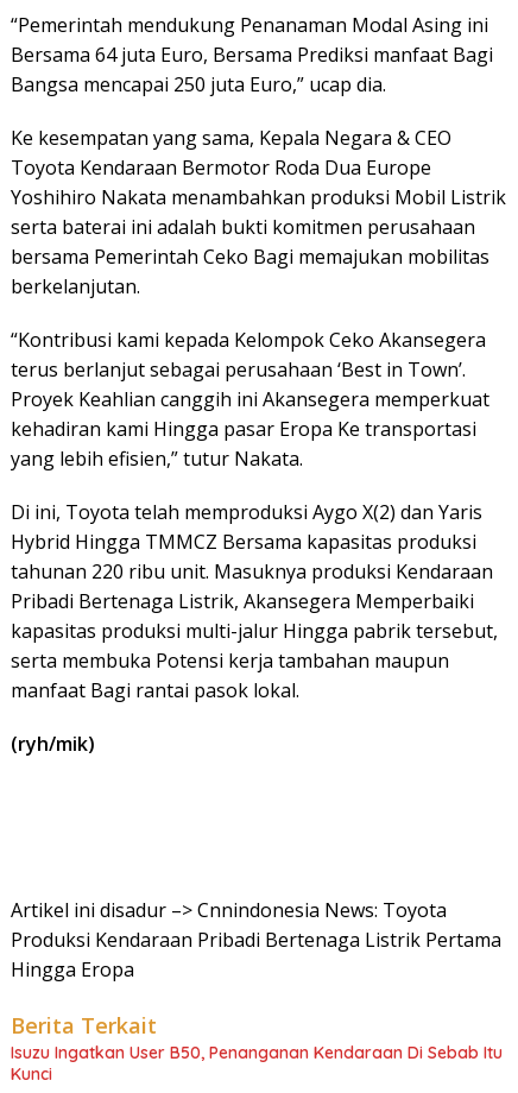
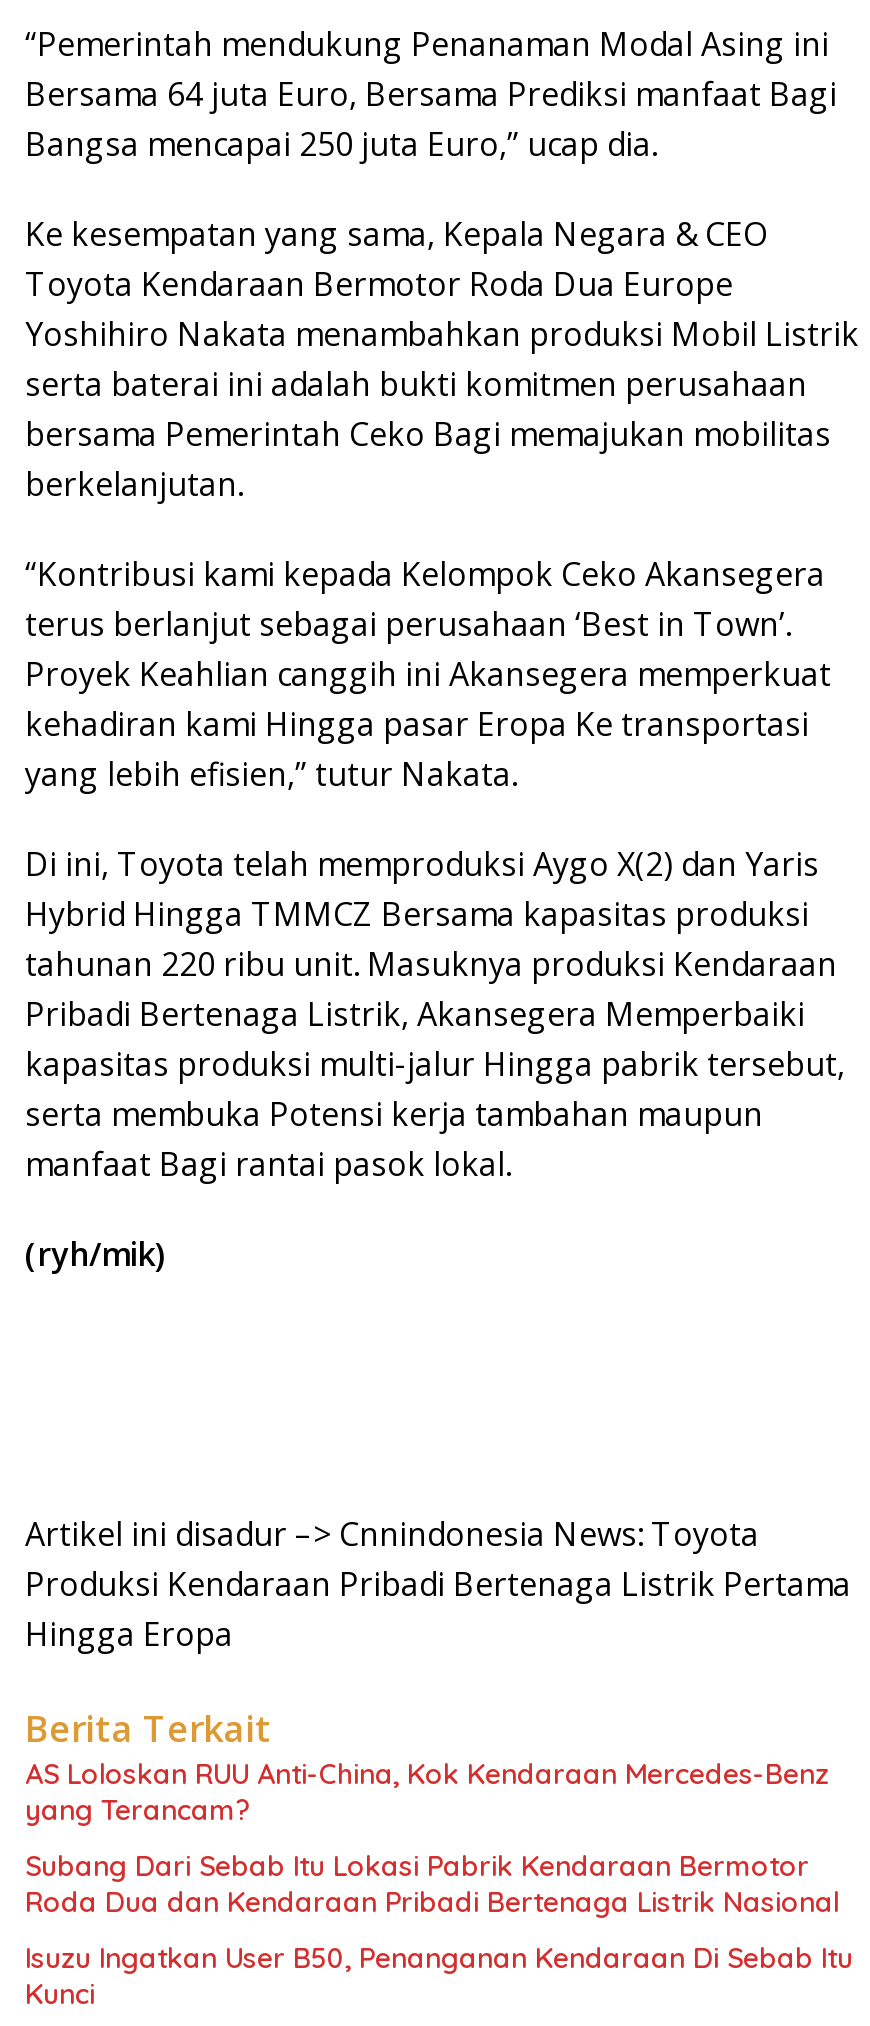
none -> [25,1755,839,1919] AS Loloskan RUU Anti-China, Kok Kendaraan Mercedes-Benz | yang Terancam? | Subang Dari Sebab Itu Lokasi Pabrik Kendaraan Bermotor | Roda Dua dan Kendaraan Pribadi Bertenaga Listrik Nasional

